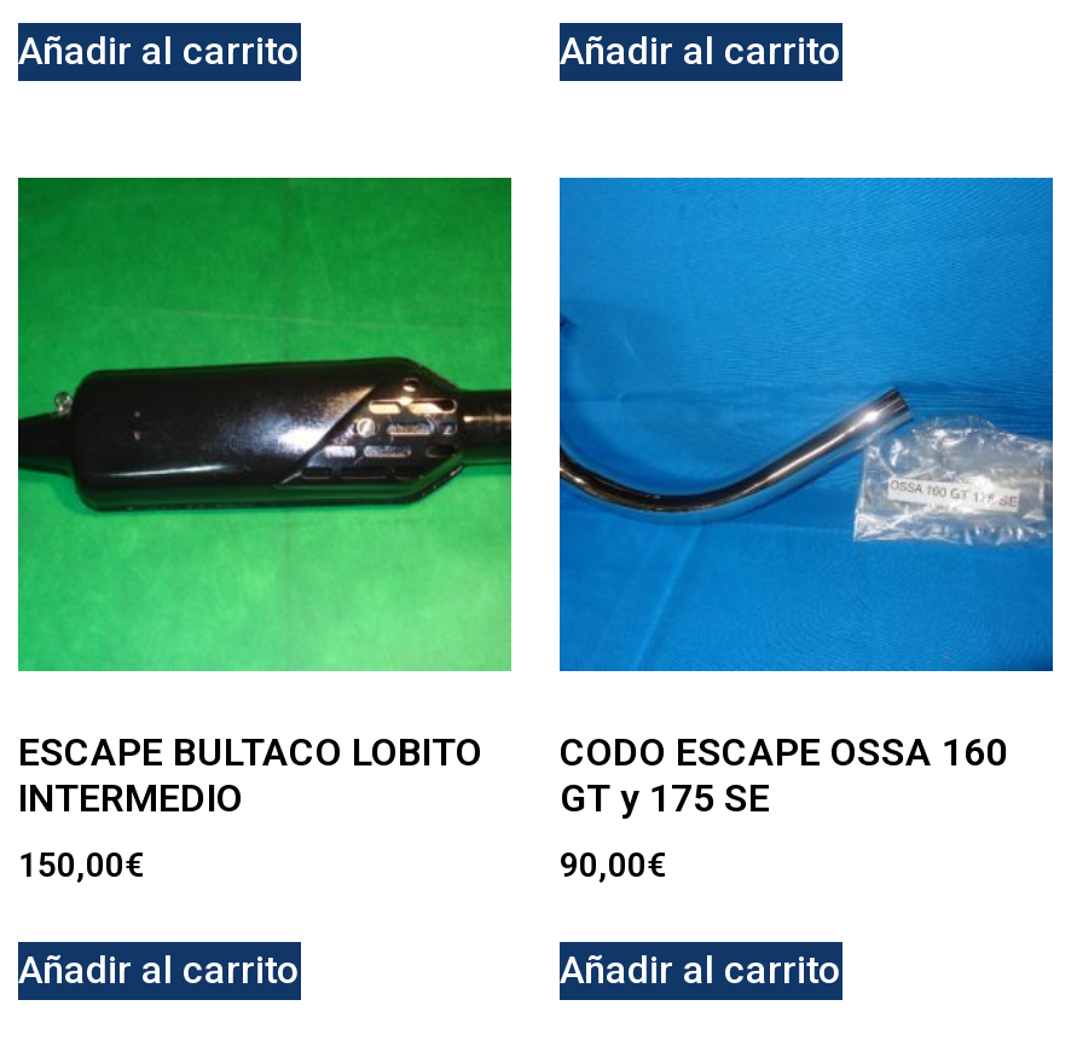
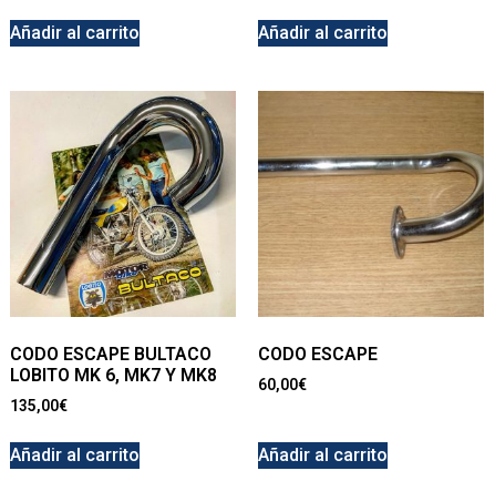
[16,177,514,821] [image] | ESCAPE BULTACO LOBITO | INTERMEDIO -> [10,91,236,386] [image] | CODO ESCAPE BULTACO | LOBITO MK 6, MK7 Y MK8
[557,174,1055,821] [image] | CODO ESCAPE OSSA 160 | GT y 175 SE -> [257,90,485,365] [image] | CODO ESCAPE
[18,845,144,883] 150,00€ -> [10,397,68,415] 135,00€
[560,845,666,883] 90,00€ -> [258,376,307,394] 60,00€

